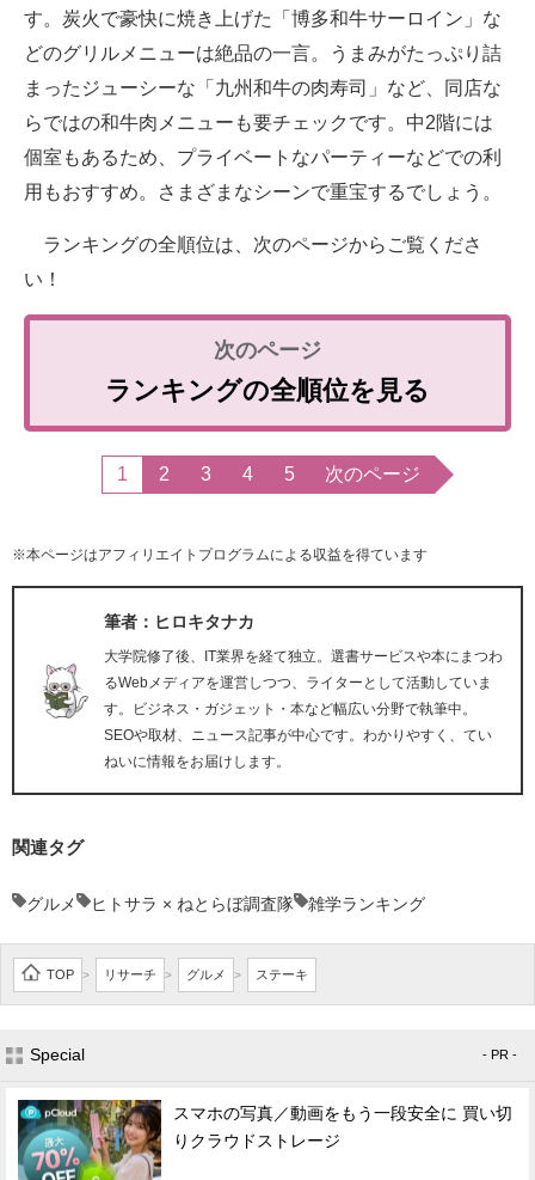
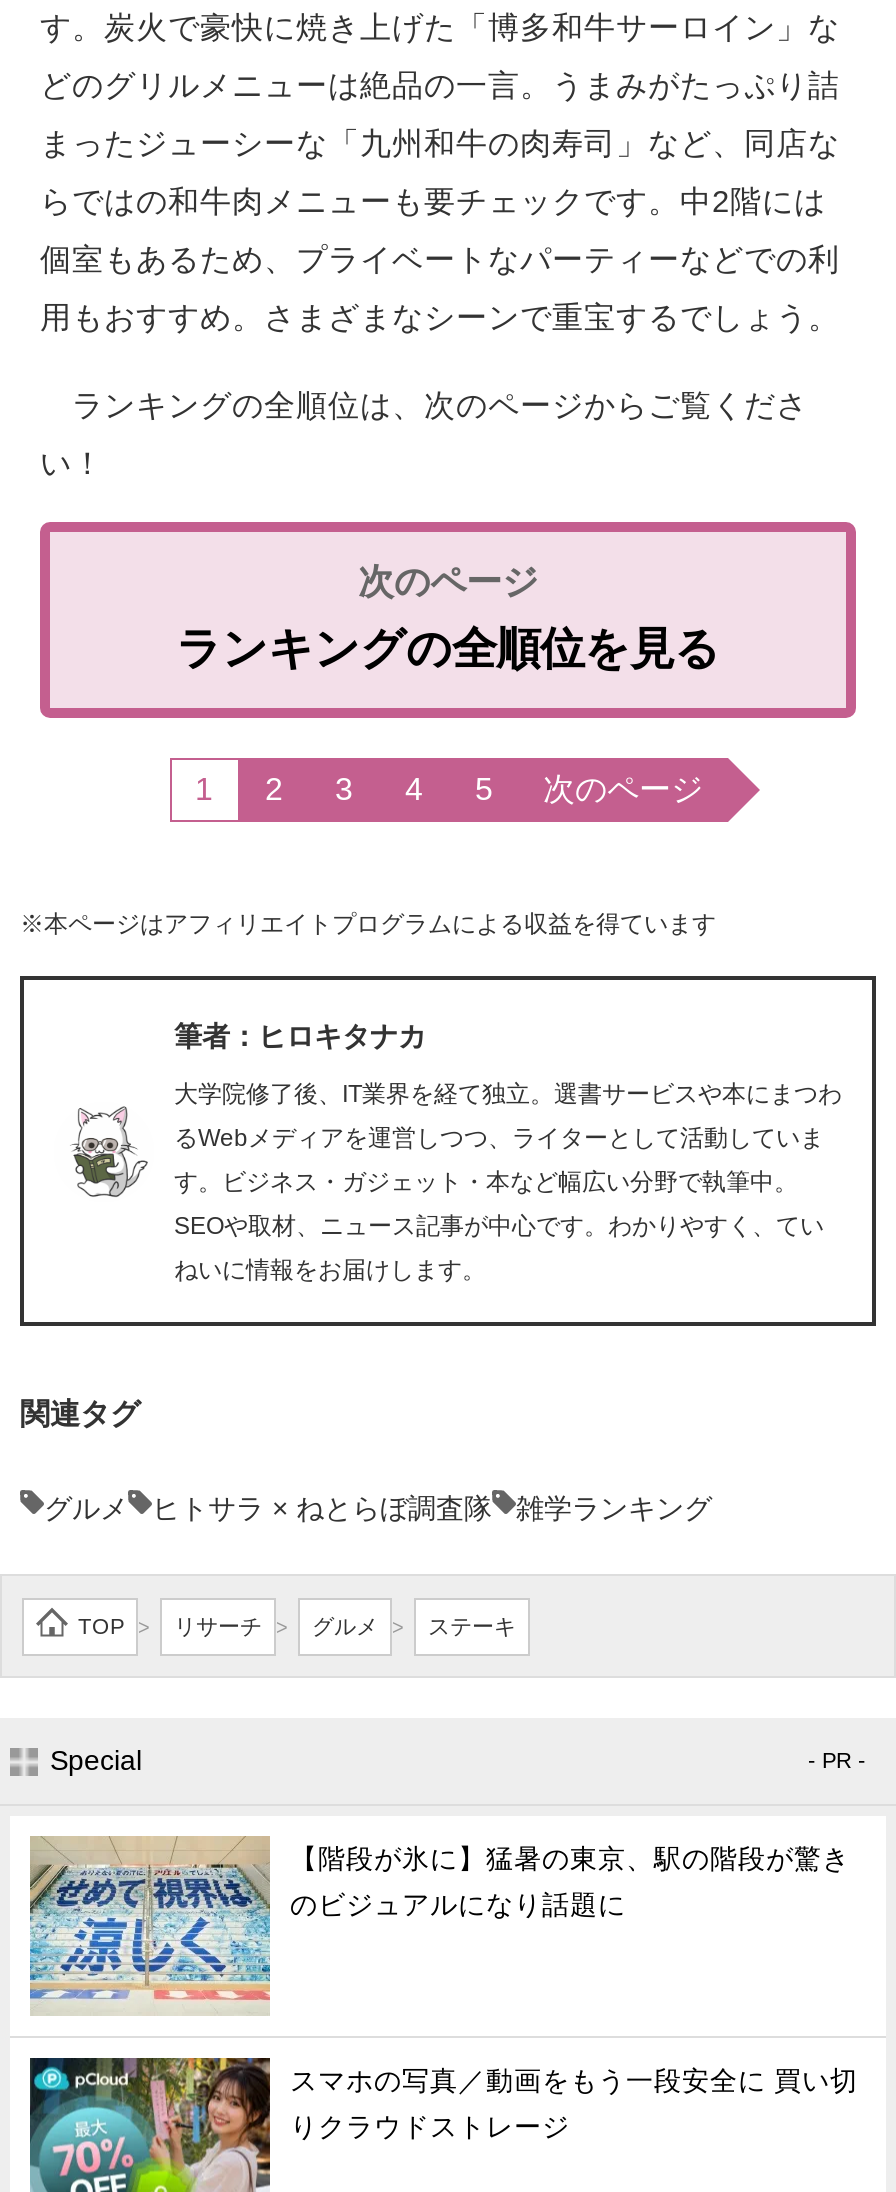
none -> [28,1836,850,2016] [image] | 【階段が氷に】猛暑の東京、駅の階段が驚き | のビジュアルになり話題に

